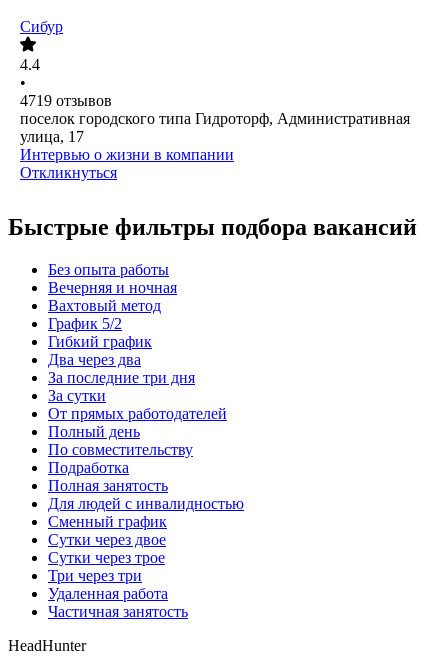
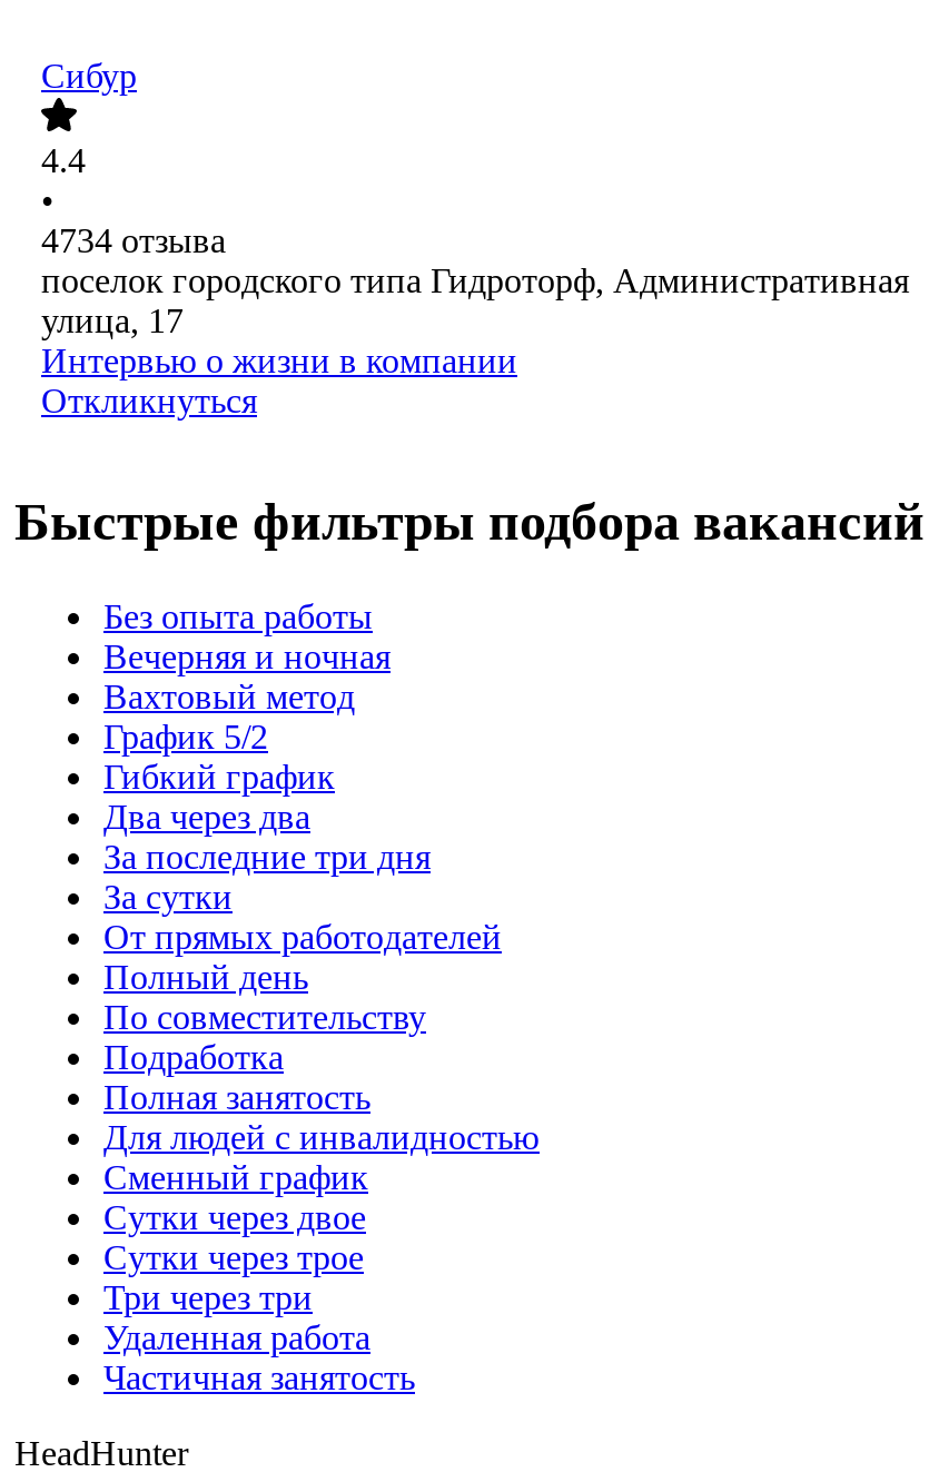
[20,92,112,109] 4719 отзывов -> [41,222,226,260] 4734 отзыва

